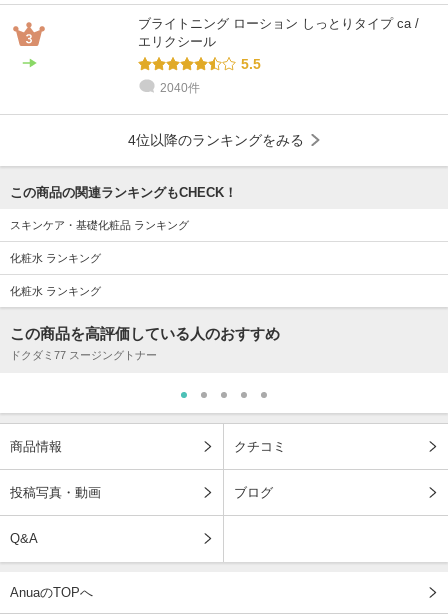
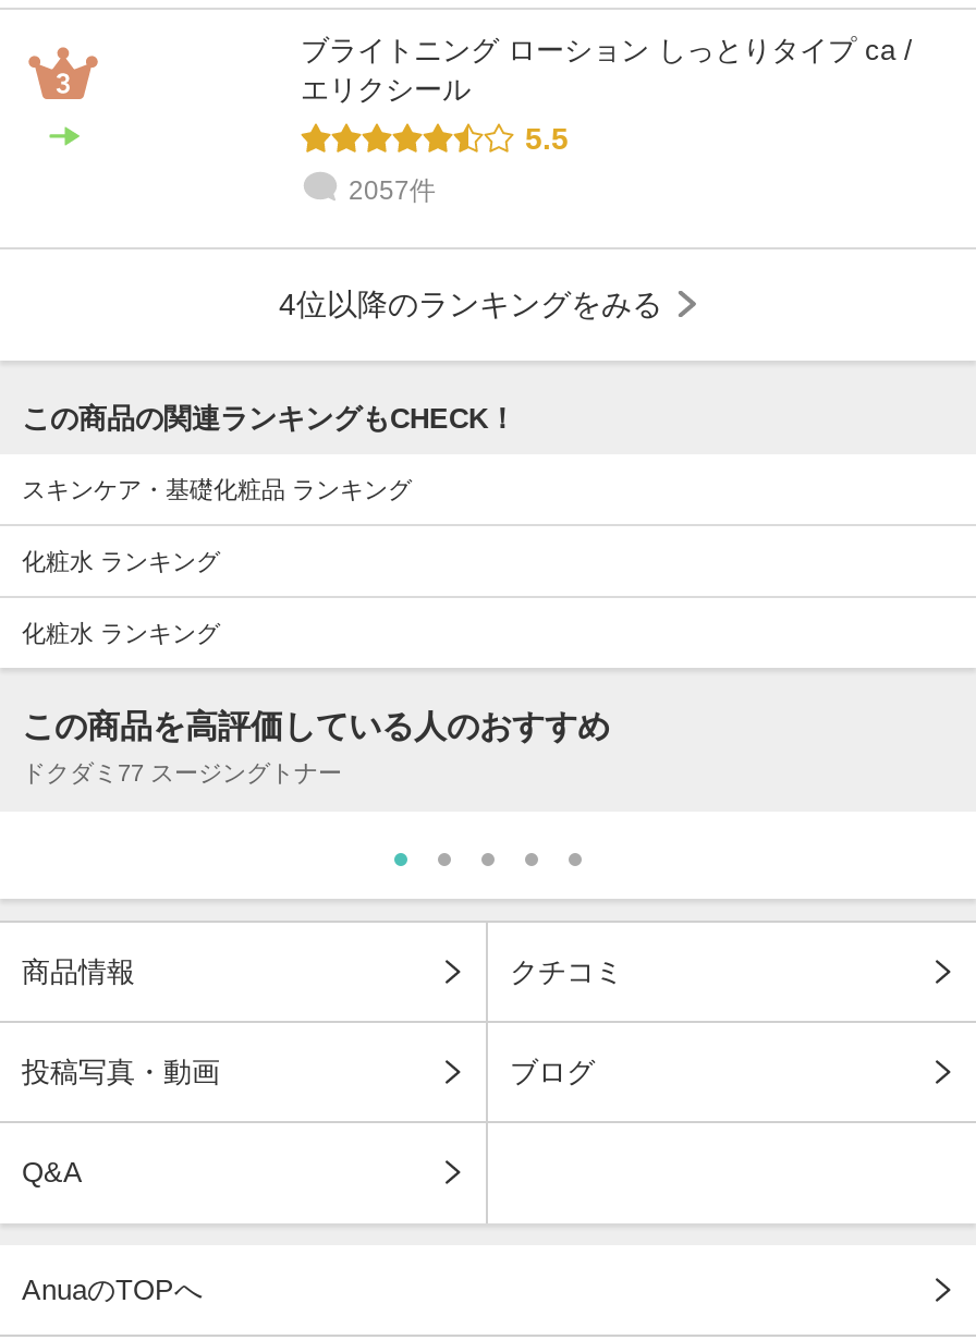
[160,81,200,95] 2040件 -> [349,175,436,205] 2057件

